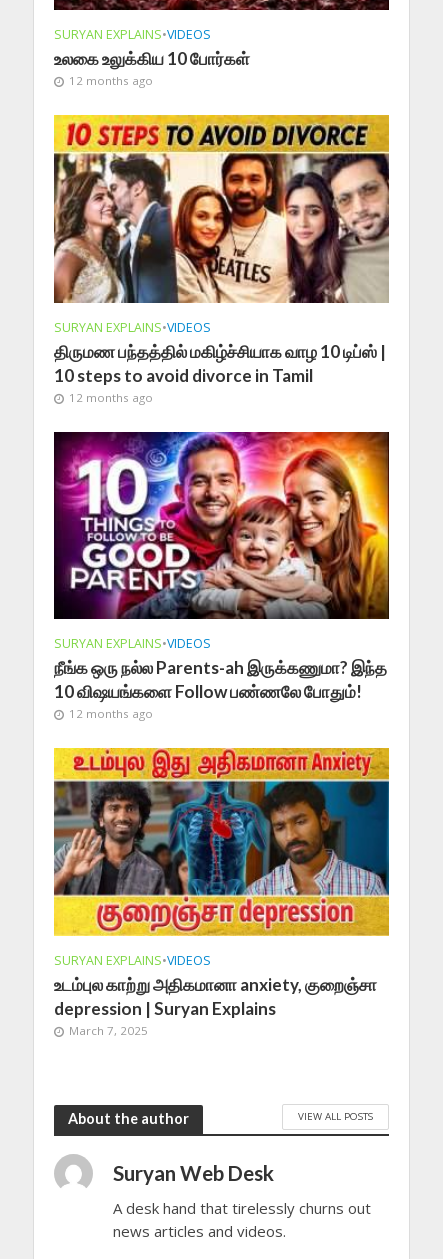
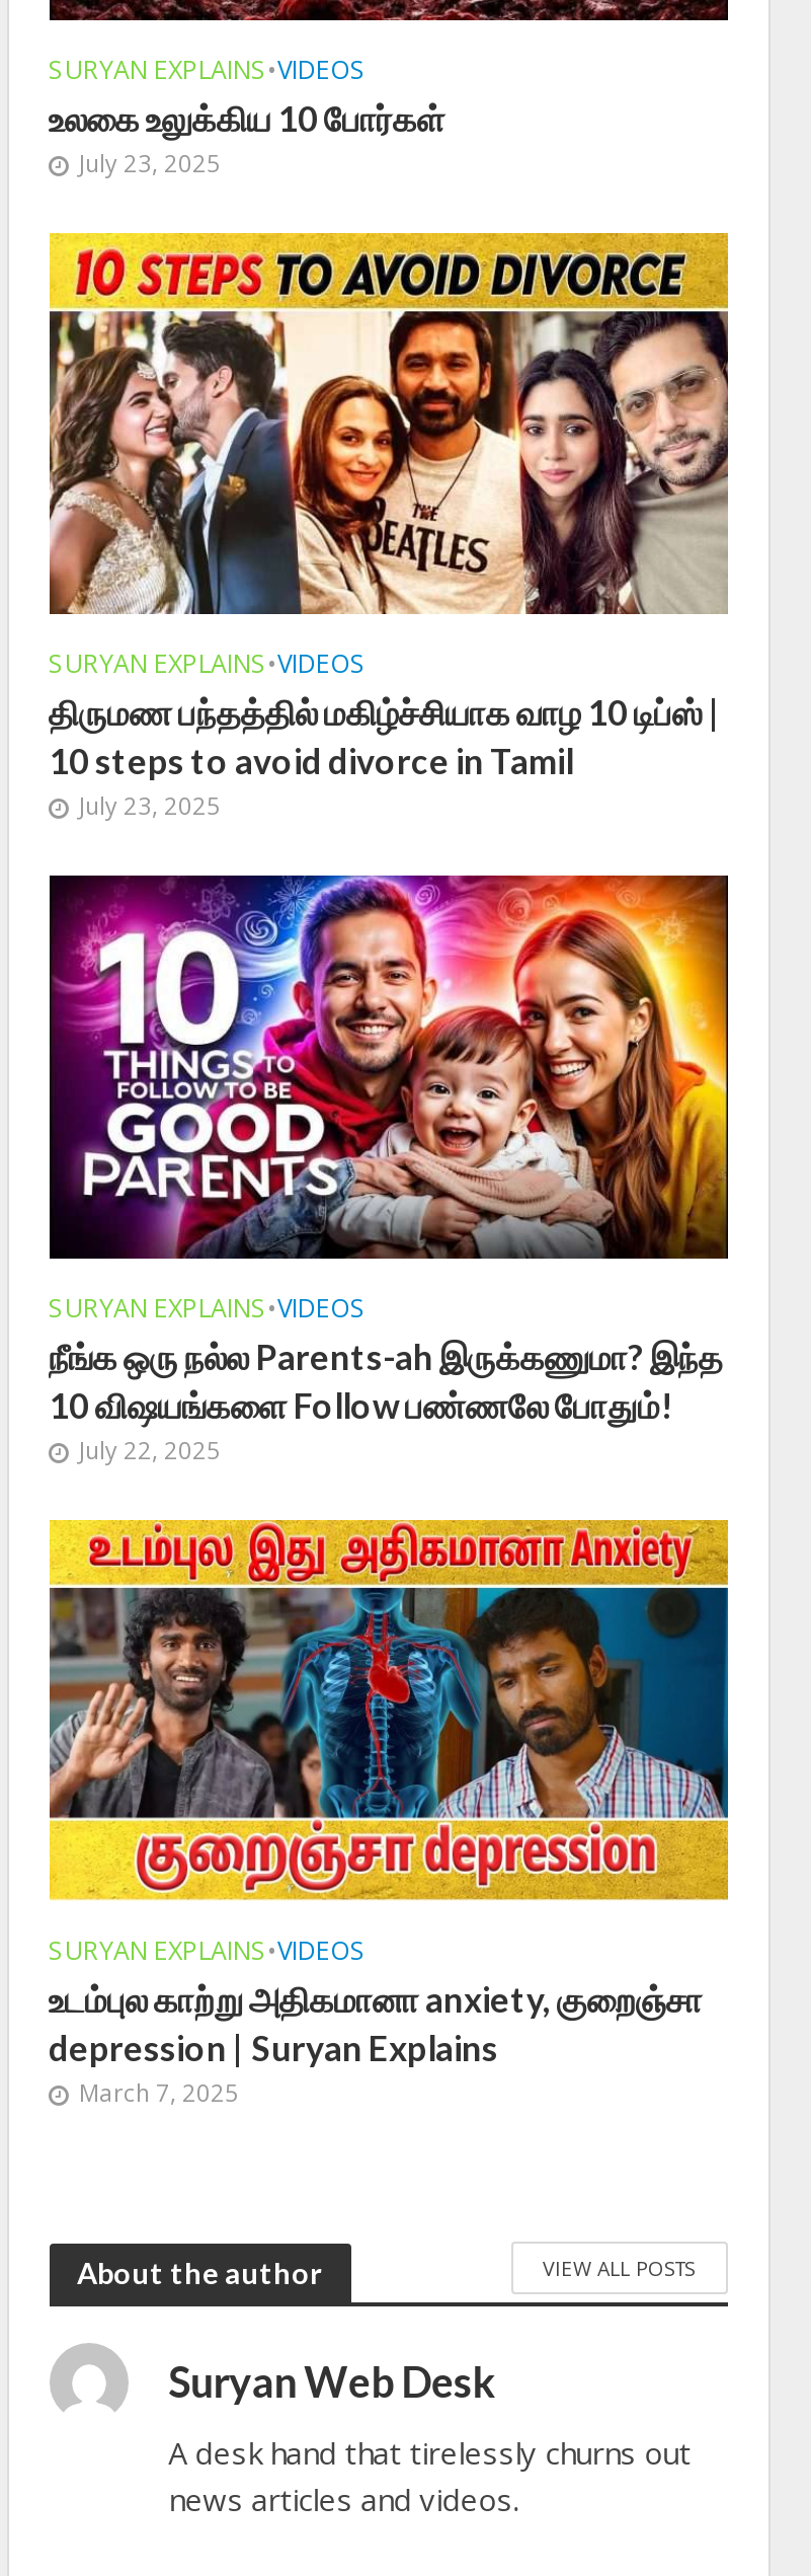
[68,73,152,88] 12 months ago -> [79,148,221,178] July 23, 2025
[68,390,152,405] 12 months ago -> [79,791,221,822] July 23, 2025
[68,706,152,721] 12 months ago -> [79,1435,221,1465] July 22, 2025

